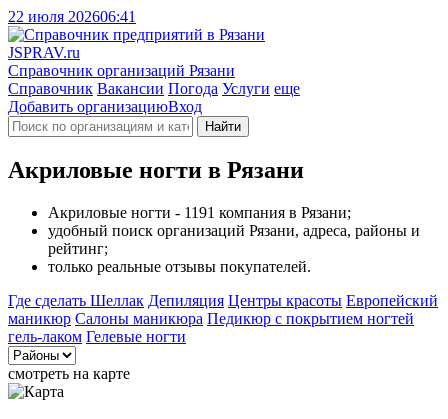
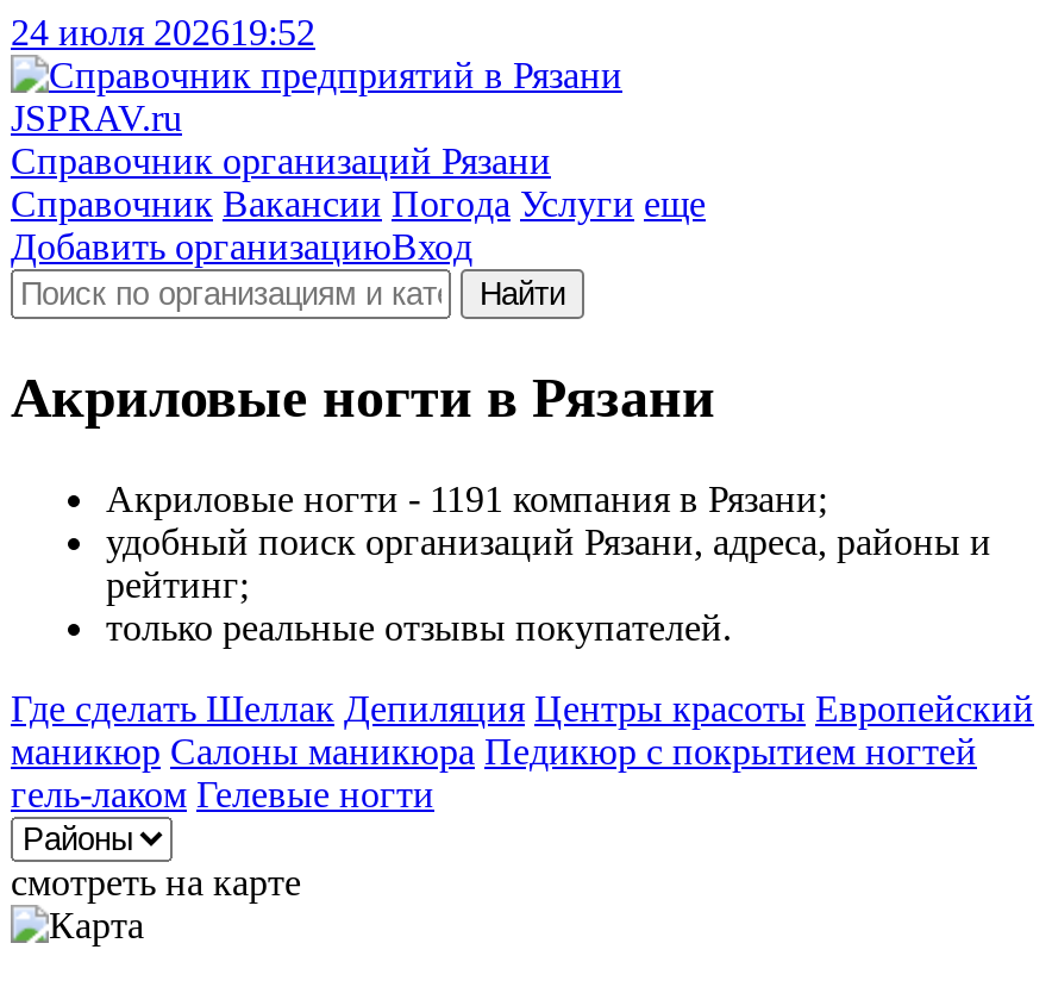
[8,8,136,25] 22 июля 202606:41 -> [11,12,315,52] 24 июля 202619:52

